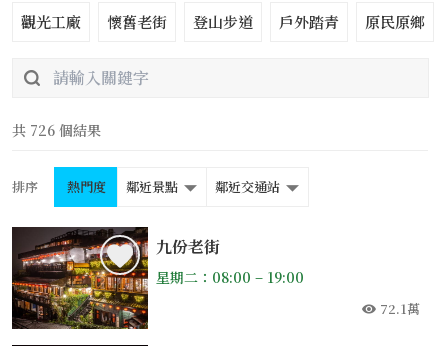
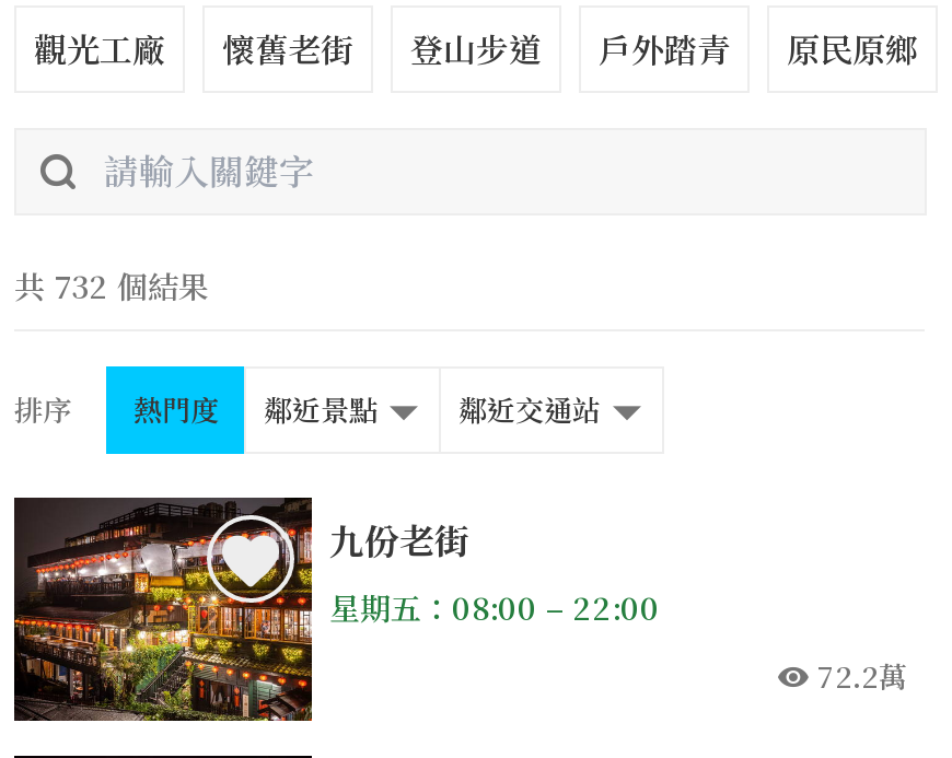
[12,120,101,140] 共 726 個結果 -> [14,264,209,307] 共 732 個結果
[156,267,304,287] 星期二：08:00 – 19:00 -> [329,585,660,629] 星期五：08:00 – 22:00
[380,299,420,318] 72.1萬 -> [817,655,907,697] 72.2萬

